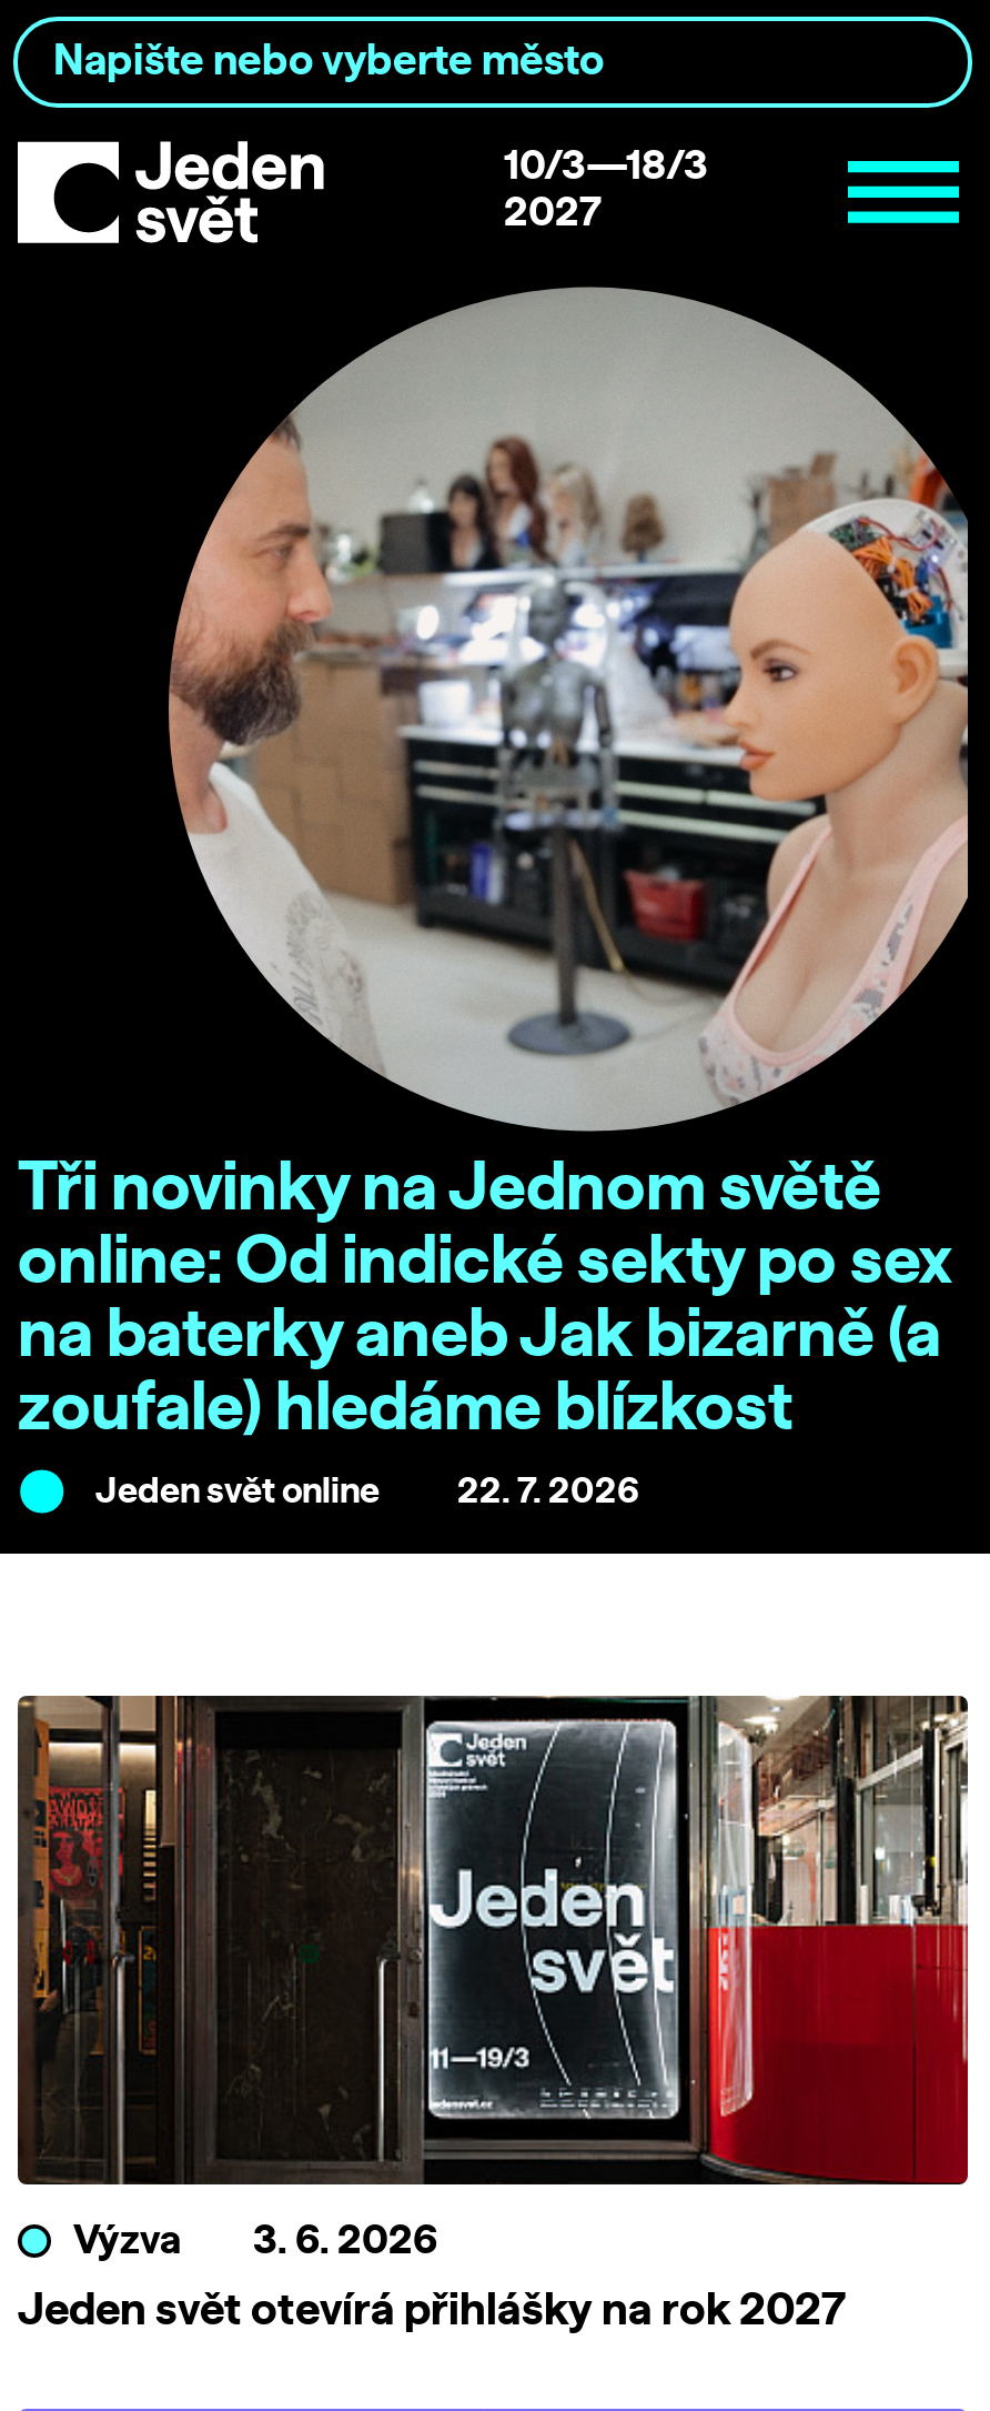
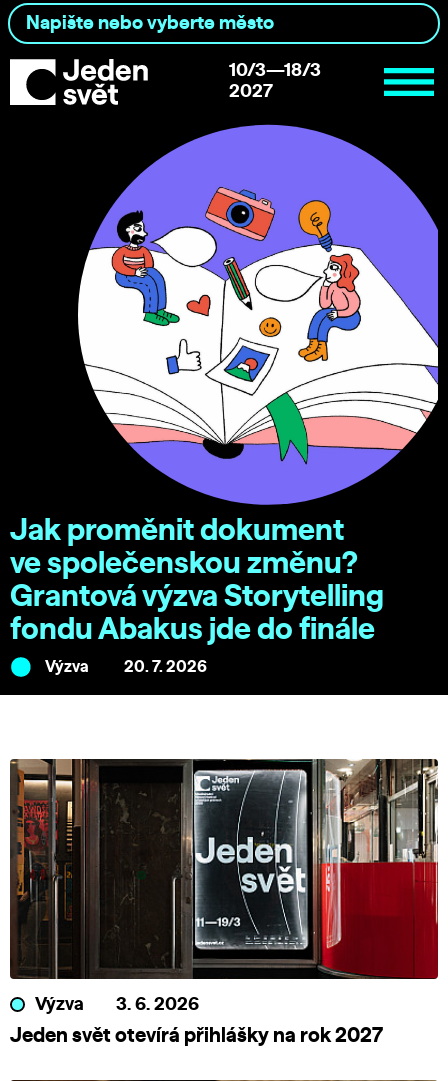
[18,285,970,1442] [image] | Tři novinky na Jednom světě | online: Od indické sekty po sex | na baterky aneb Jak bizarně (a | zoufale) hledáme blízkost -> [10,124,439,645] [image] | Jak proměnit dokument | ve společenskou změnu? | Grantová výzva Storytelling | fondu Abakus jde do finále
[95,1473,639,1509] Jeden svět online | 22. 7. 2026 -> [45,659,207,675] Výzva | 20. 7. 2026

